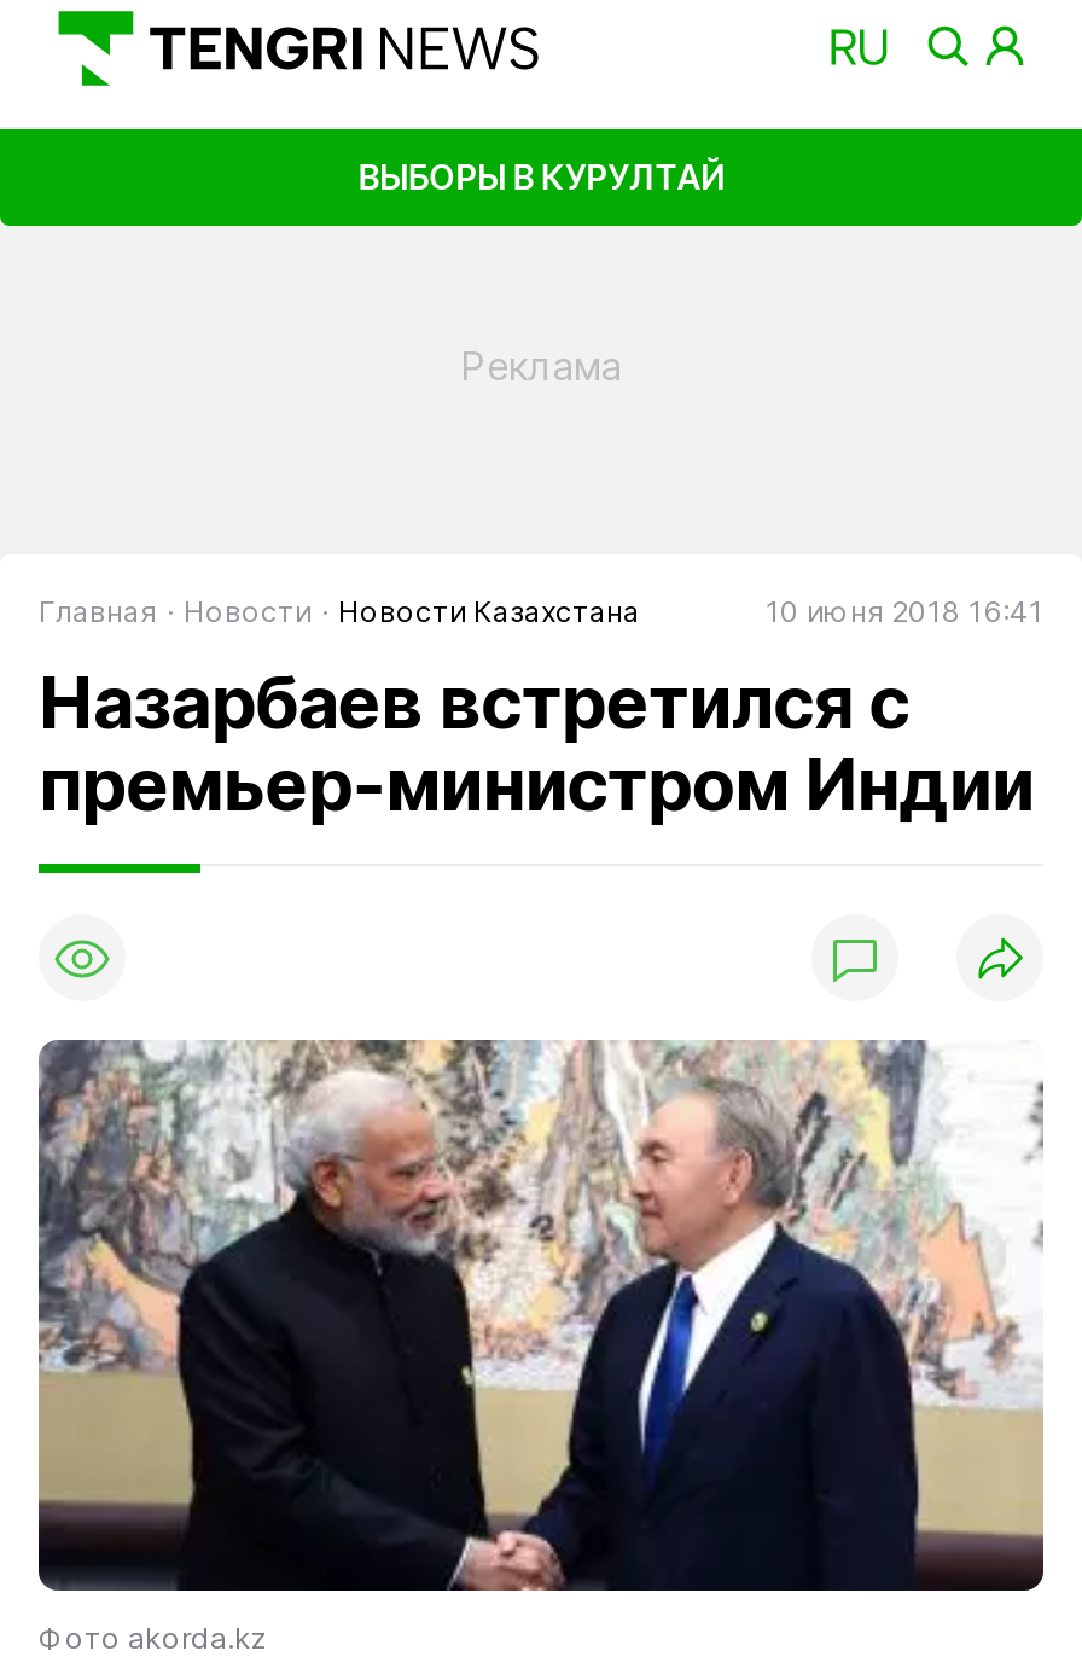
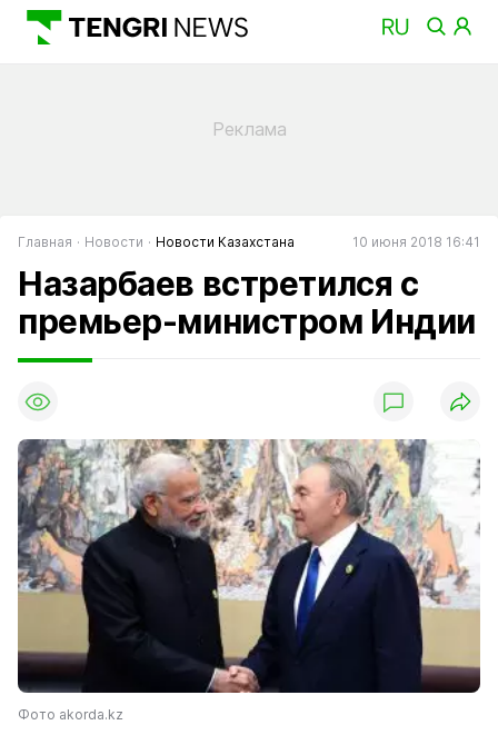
[358,155,724,196] ВЫБОРЫ В КУРУЛТАЙ -> none

